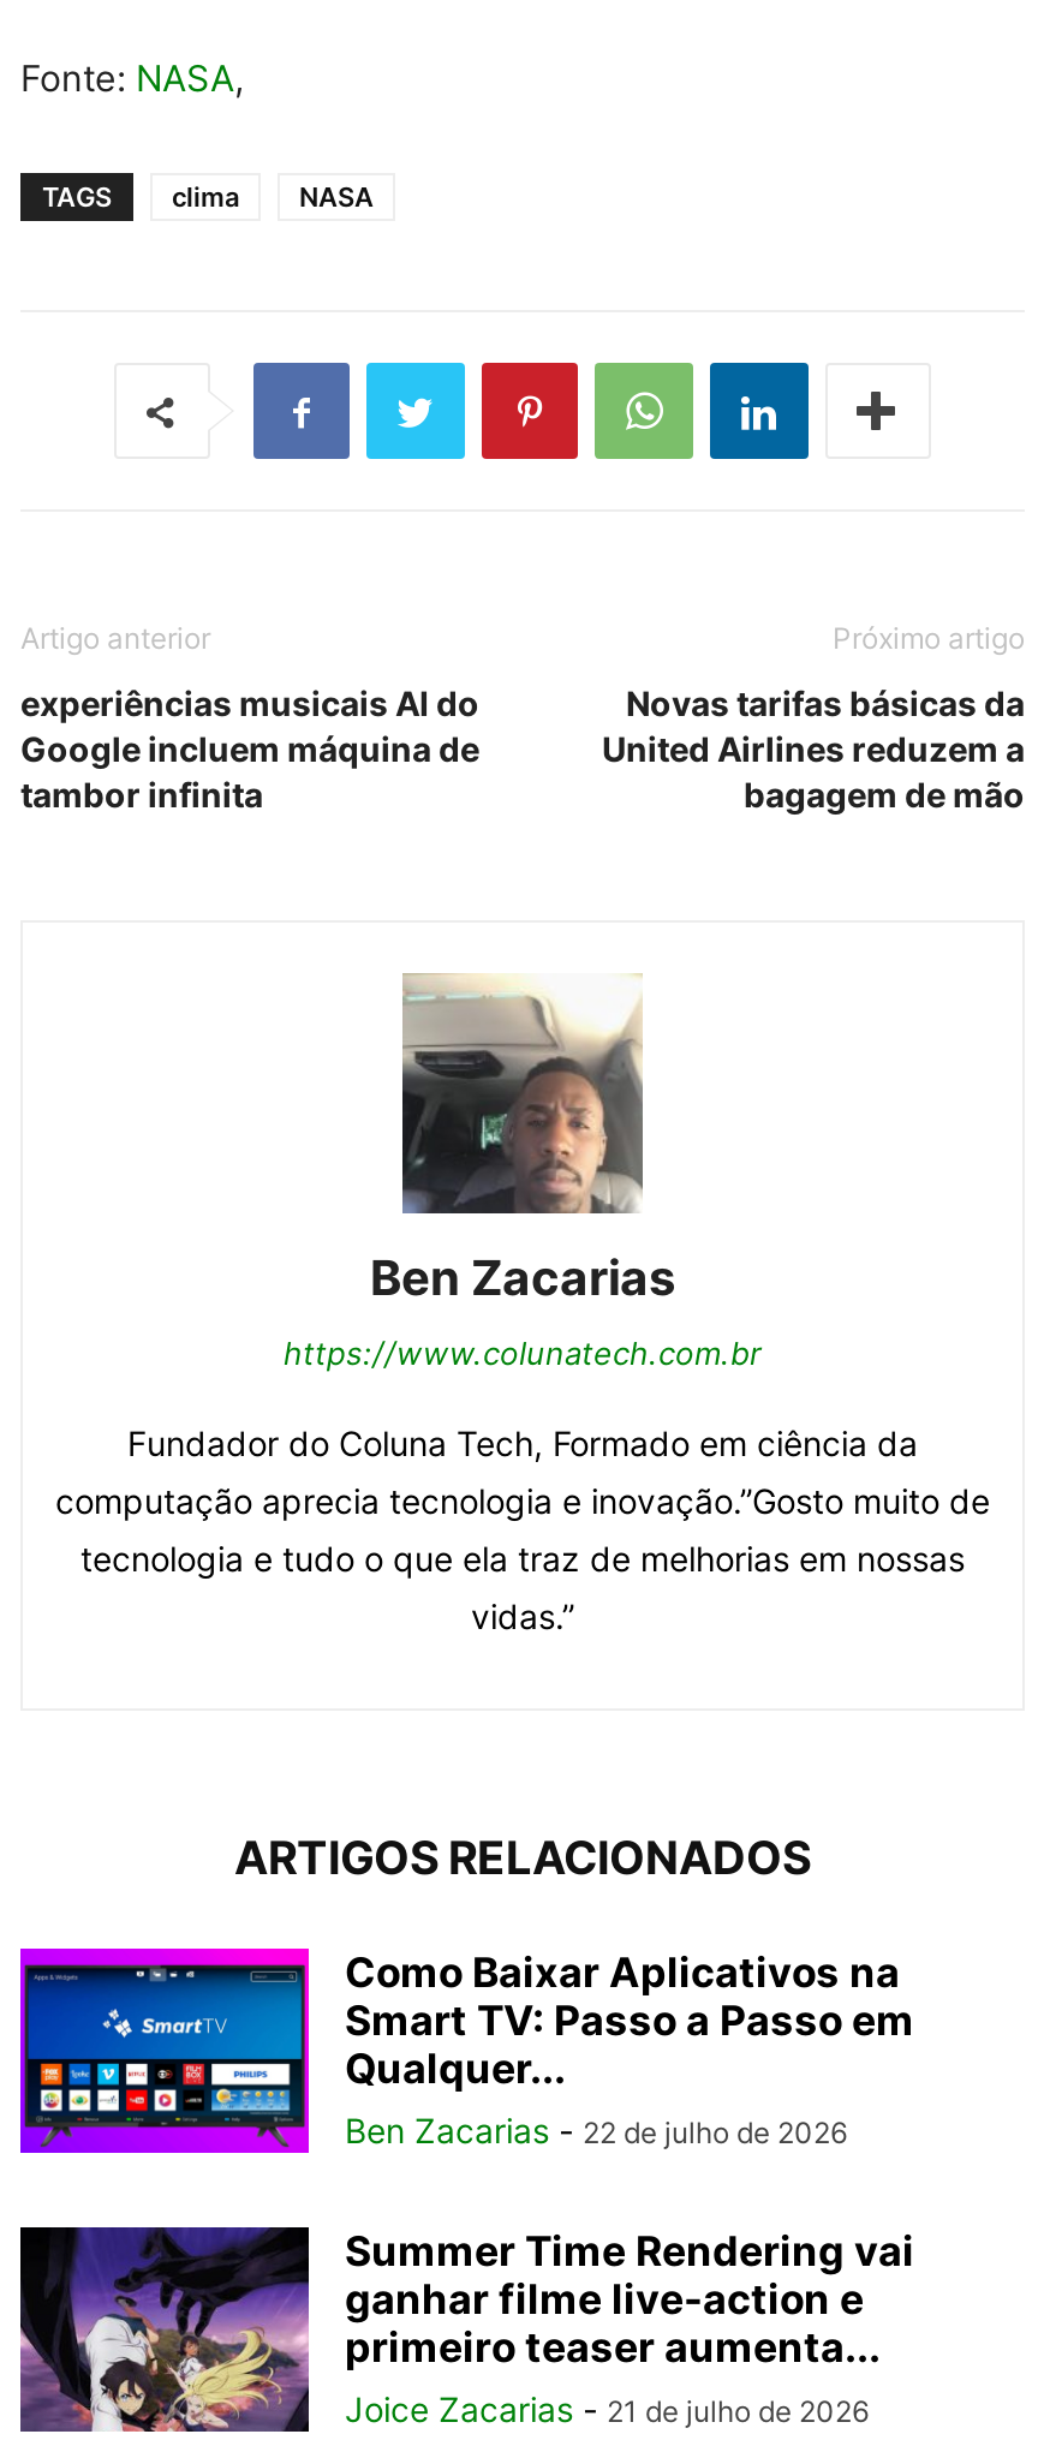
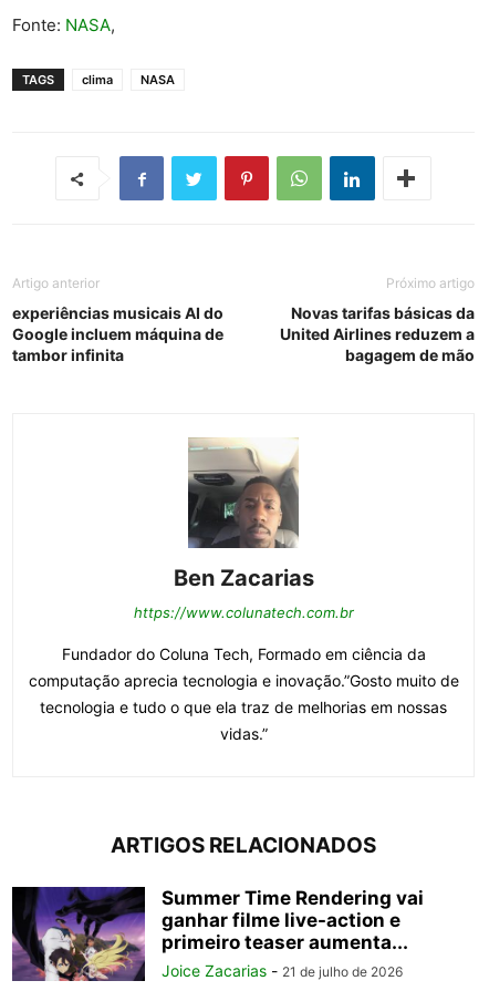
[18,1946,914,2155] [image] | Como Baixar Aplicativos na | Smart TV: Passo a Passo em | Qualquer... | Ben Zacarias - 22 de julho de 2026 -> none

